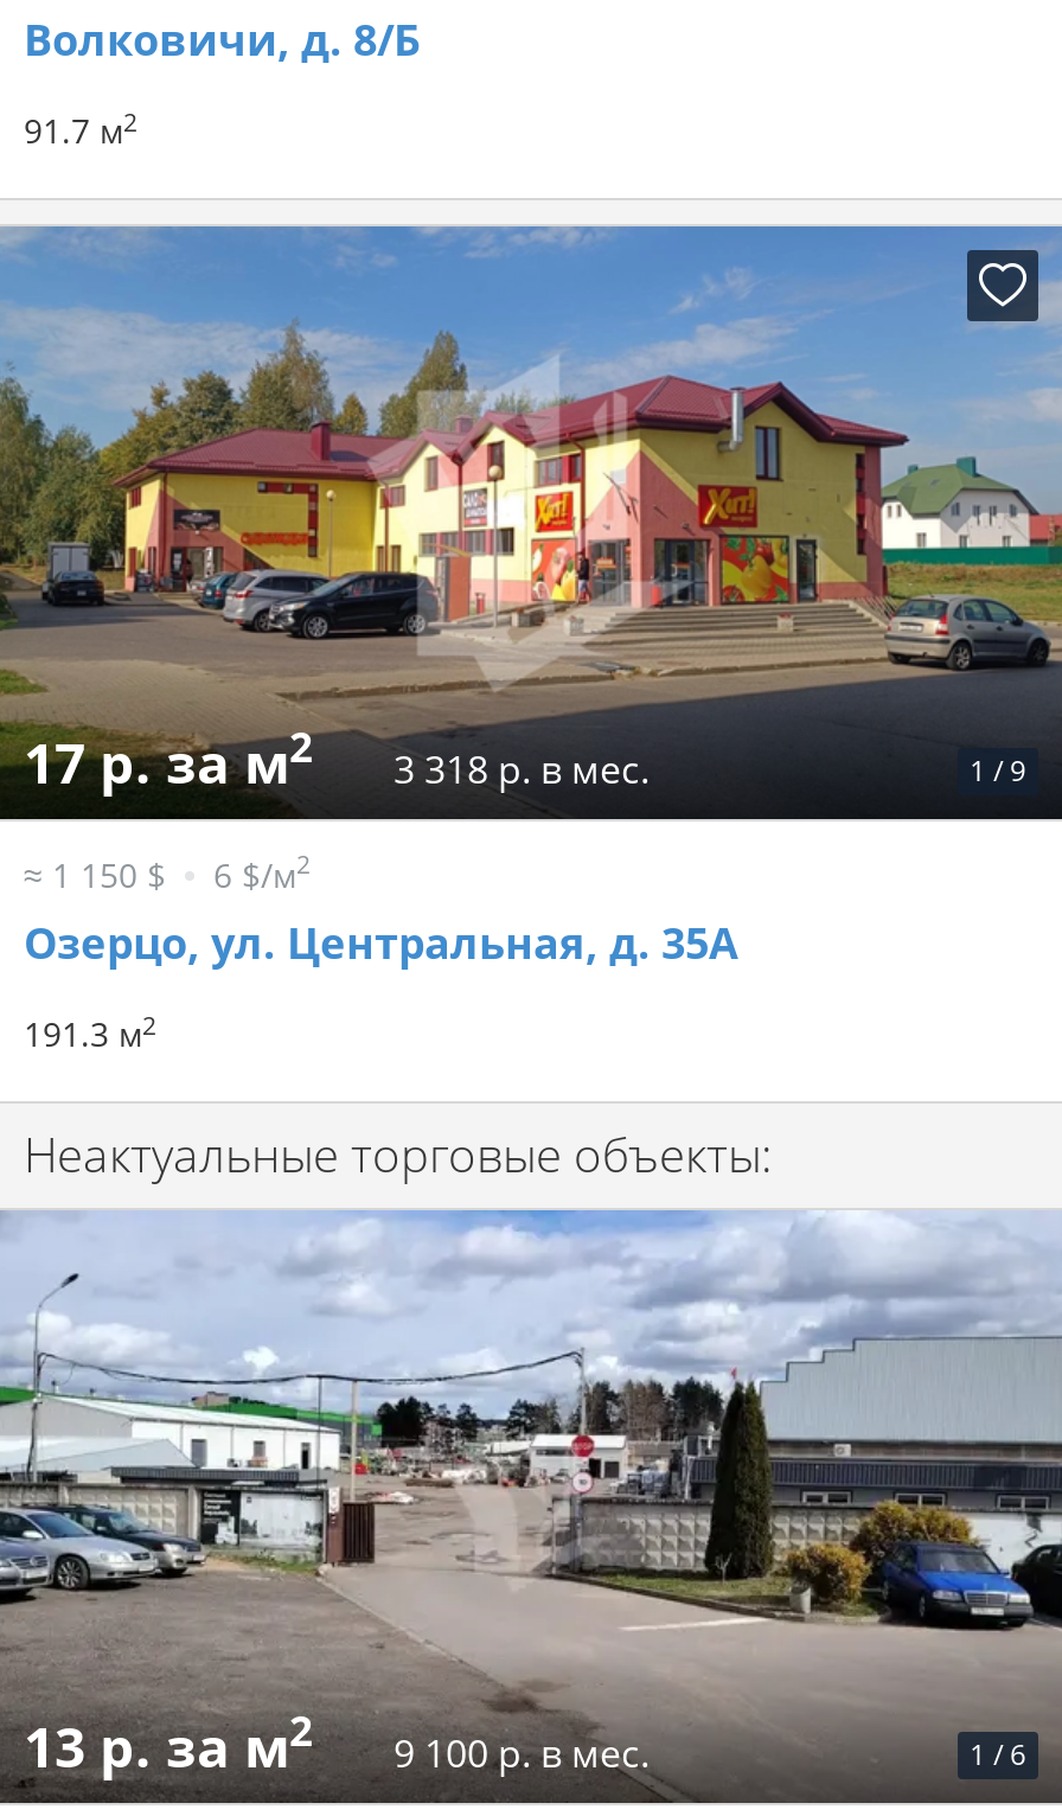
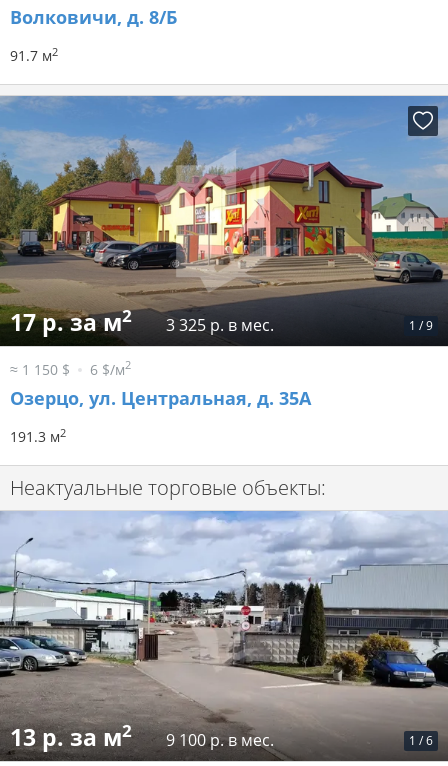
[24,720,650,800] 17 р. за м2 3 318 р. в мес. -> [10,304,274,338] 17 р. за м2 3 325 р. в мес.

